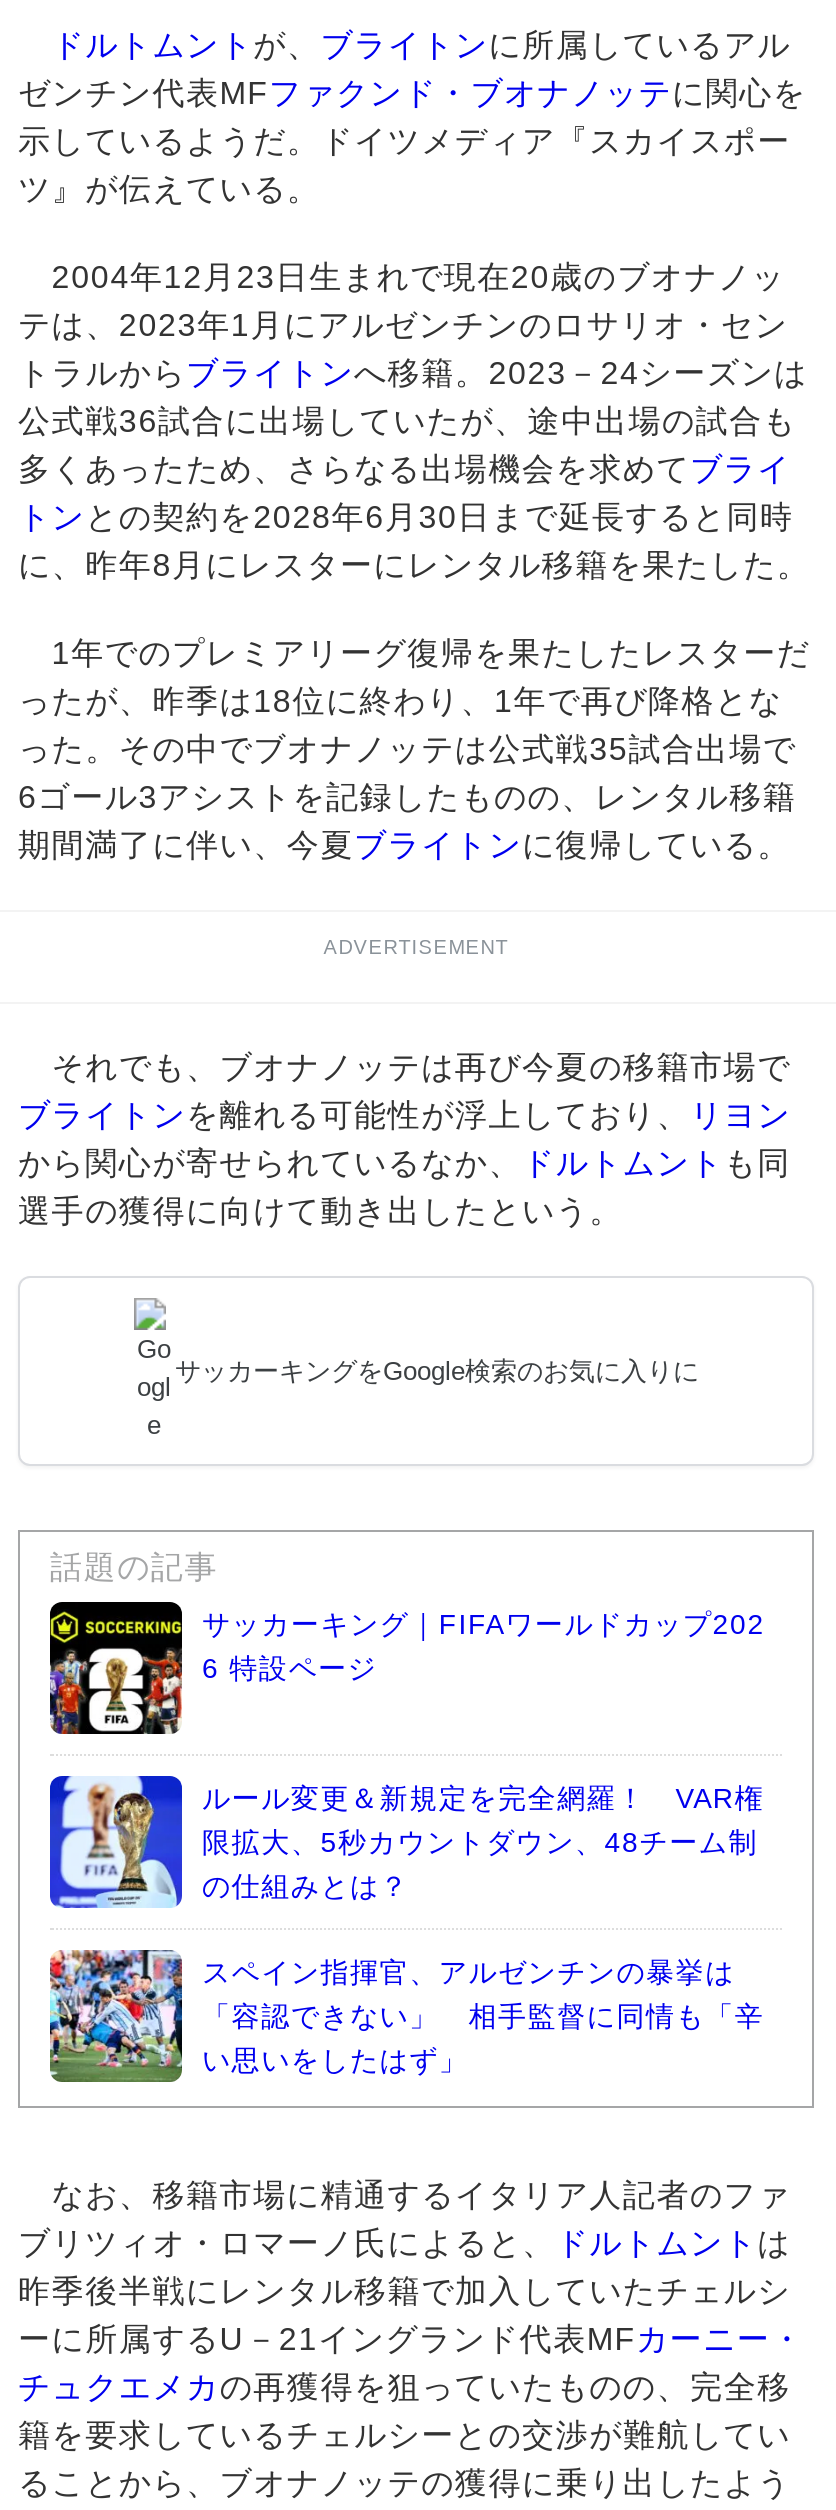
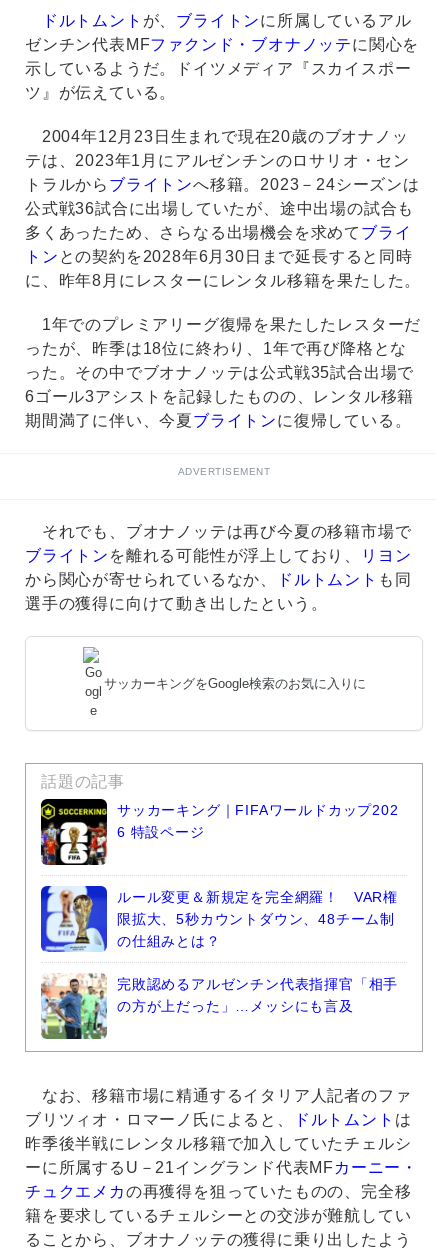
[48,1948,764,2084] [image] | スペイン指揮官、アルゼンチンの暴挙は | 「容認できない」 相手監督に同情も「辛 | い思いをしたはず」 -> [41,973,398,1040] [image] | 完敗認めるアルゼンチン代表指揮官「相手 | の方が上だった」…メッシにも言及

